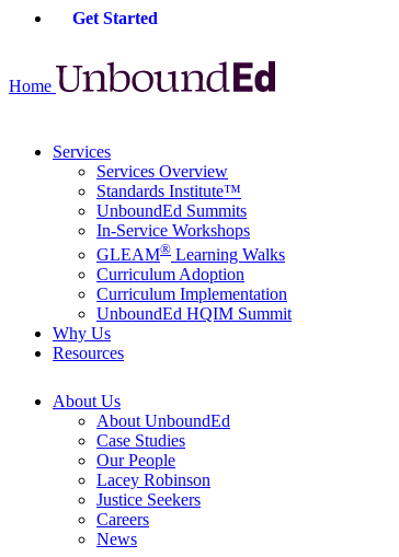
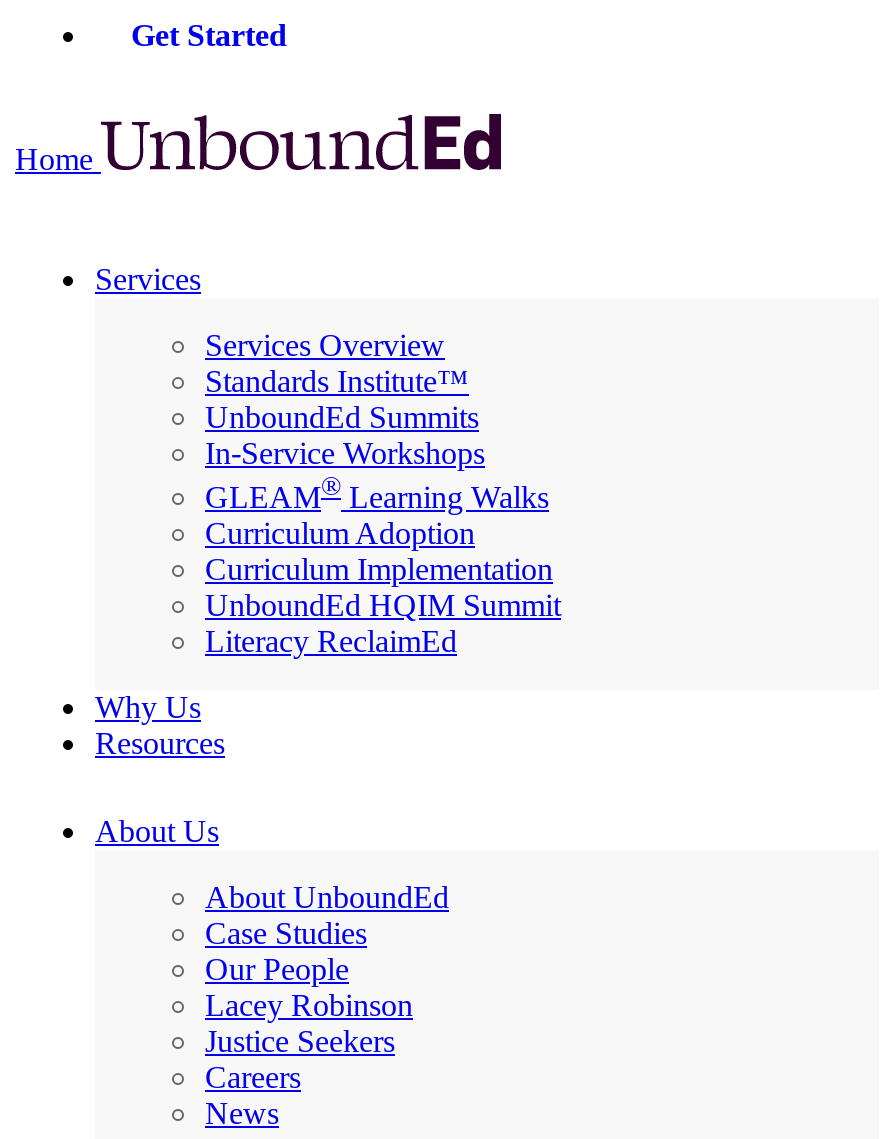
none -> [205,624,457,658] Literacy ReclaimEd

